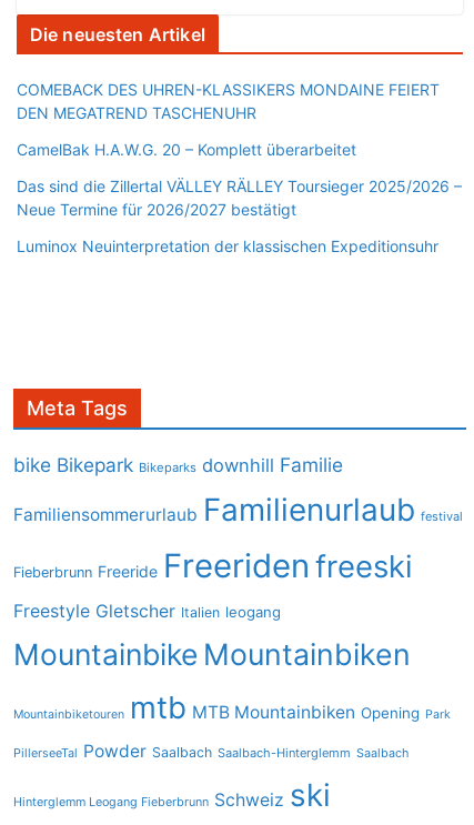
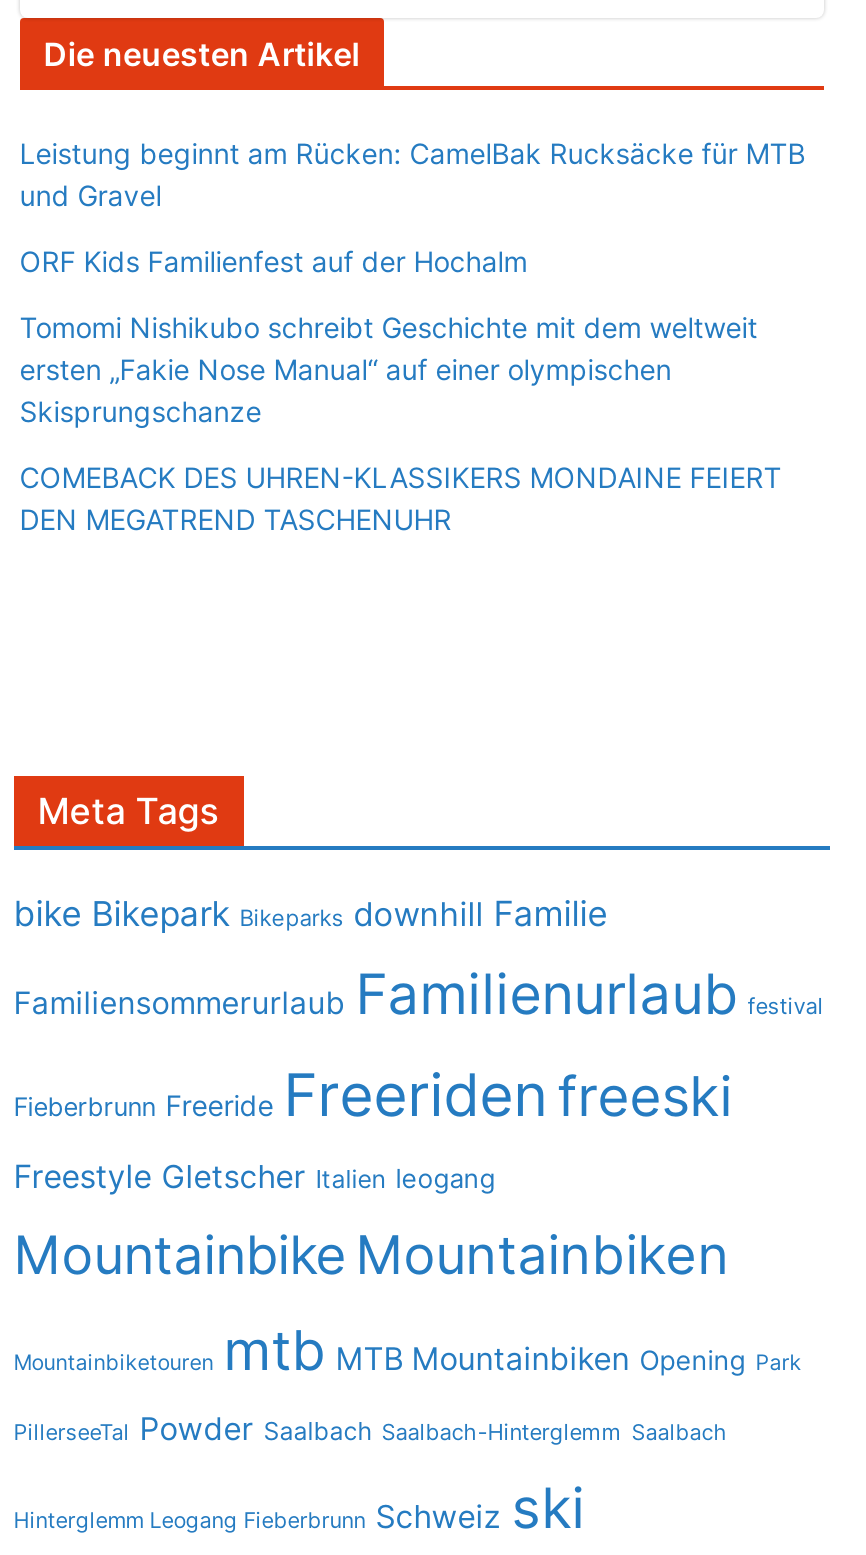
none -> [19,136,805,428] Leistung beginnt am Rücken: CamelBak Rucksäcke für MTB | und Gravel | ORF Kids Familienfest auf der Hochalm | Tomomi Nishikubo schreibt Geschichte mit dem weltweit | ersten „Fakie Nose Manual“ auf einer olympischen | Skisprungschanze
moved [16,80,439,123] -> [19,460,781,536]: COMEBACK DES UHREN-KLASSIKERS MONDAINE FEIERT | DEN MEGATREND TASCHENUHR
[16,140,461,256] CamelBak H.A.W.G. 20 – Komplett überarbeitet | Das sind die Zillertal VÄLLEY RÄLLEY Toursieger 2025/2026 – | Neue Termine für 2026/2027 bestätigt | Luminox Neuinterpretation der klassischen Expeditionsuhr -> none

